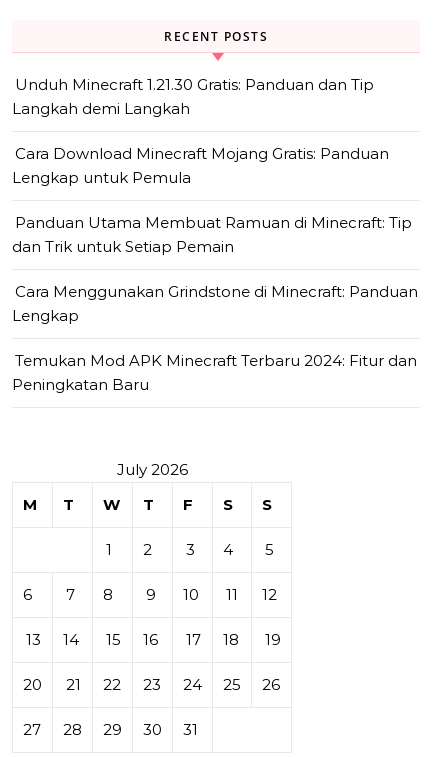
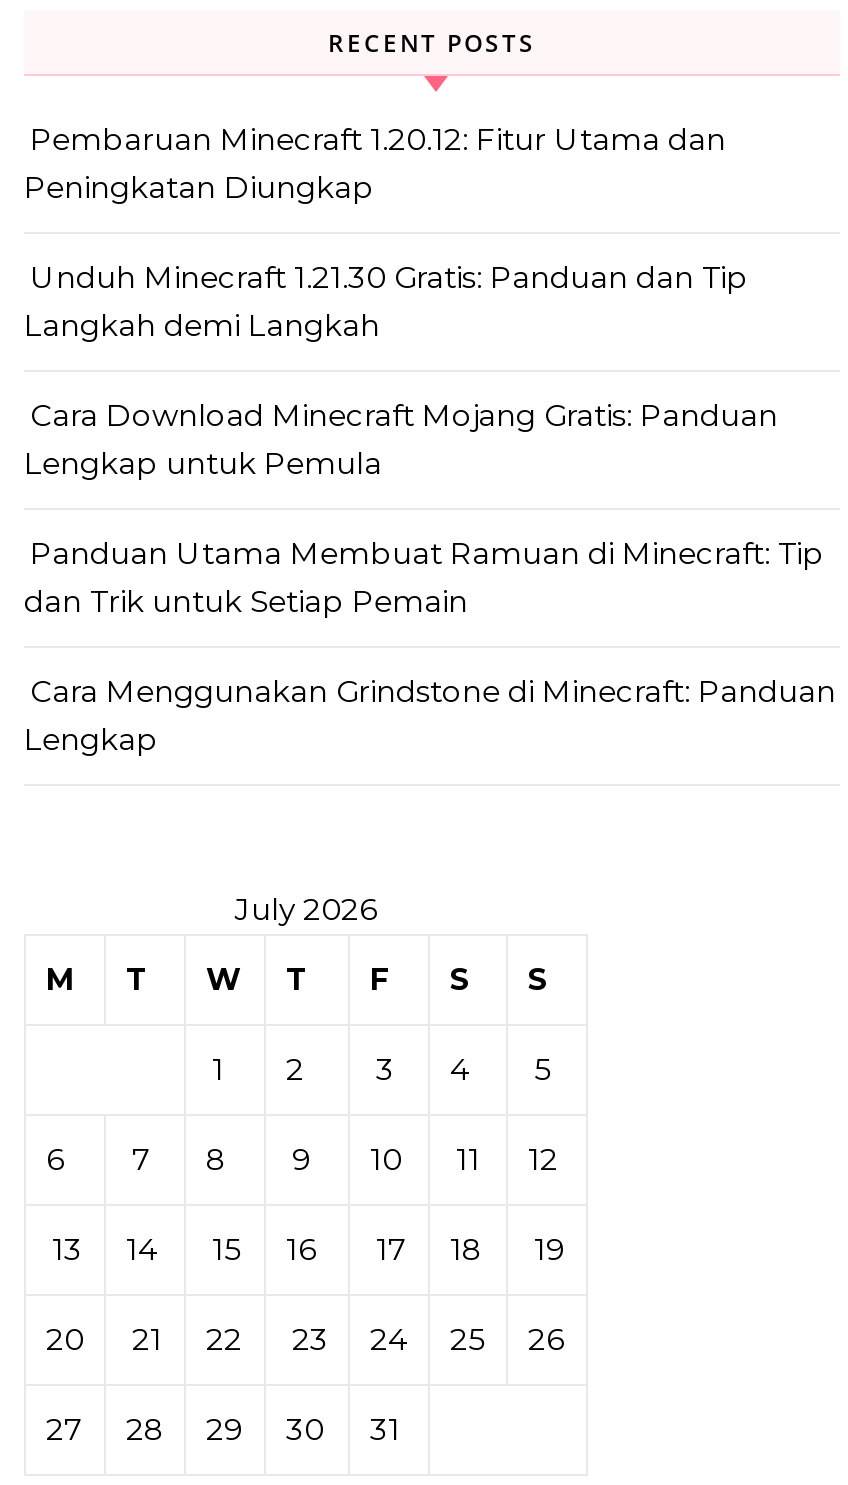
none -> [24,120,726,206] Pembaruan Minecraft 1.20.12: Fitur Utama dan | Peningkatan Diungkap
moved [12,75,418,325] -> [24,258,836,758]: Unduh Minecraft 1.21.30 Gratis: Panduan dan Tip | Langkah demi Langkah | Cara Download Minecraft Mojang Gratis: Panduan | Lengkap untuk Pemula | Panduan Utama Membuat Ramuan di Minecraft: Tip | dan Trik untuk Setiap Pemain | Cara Menggunakan Grindstone di Minecraft: Panduan | Lengkap
[12,351,417,394] Temukan Mod APK Minecraft Terbaru 2024: Fitur dan | Peningkatan Baru -> none

